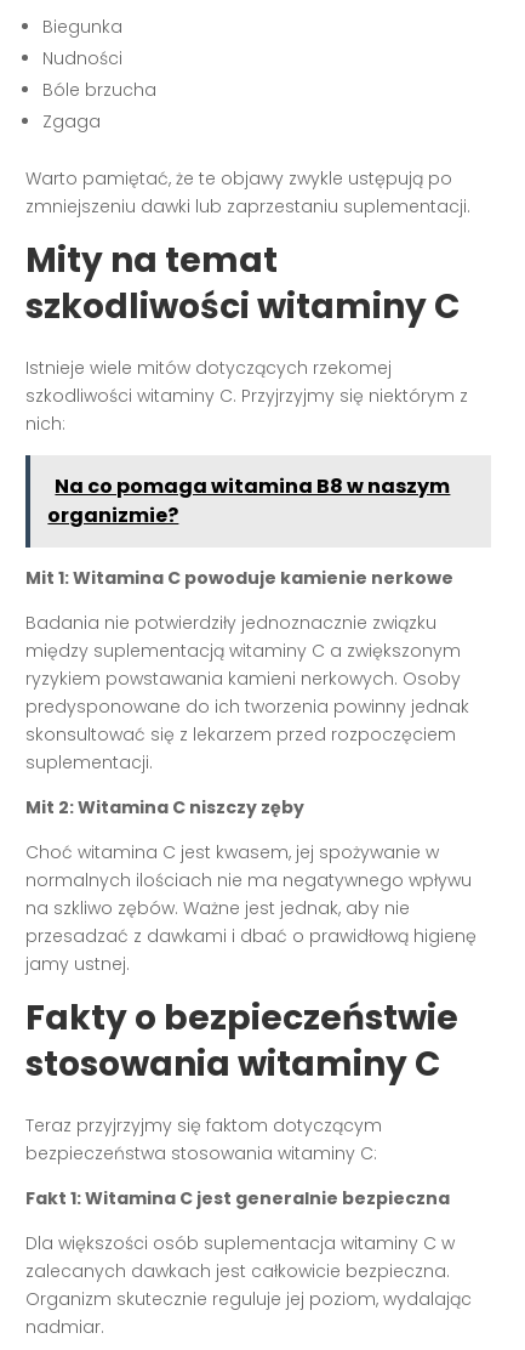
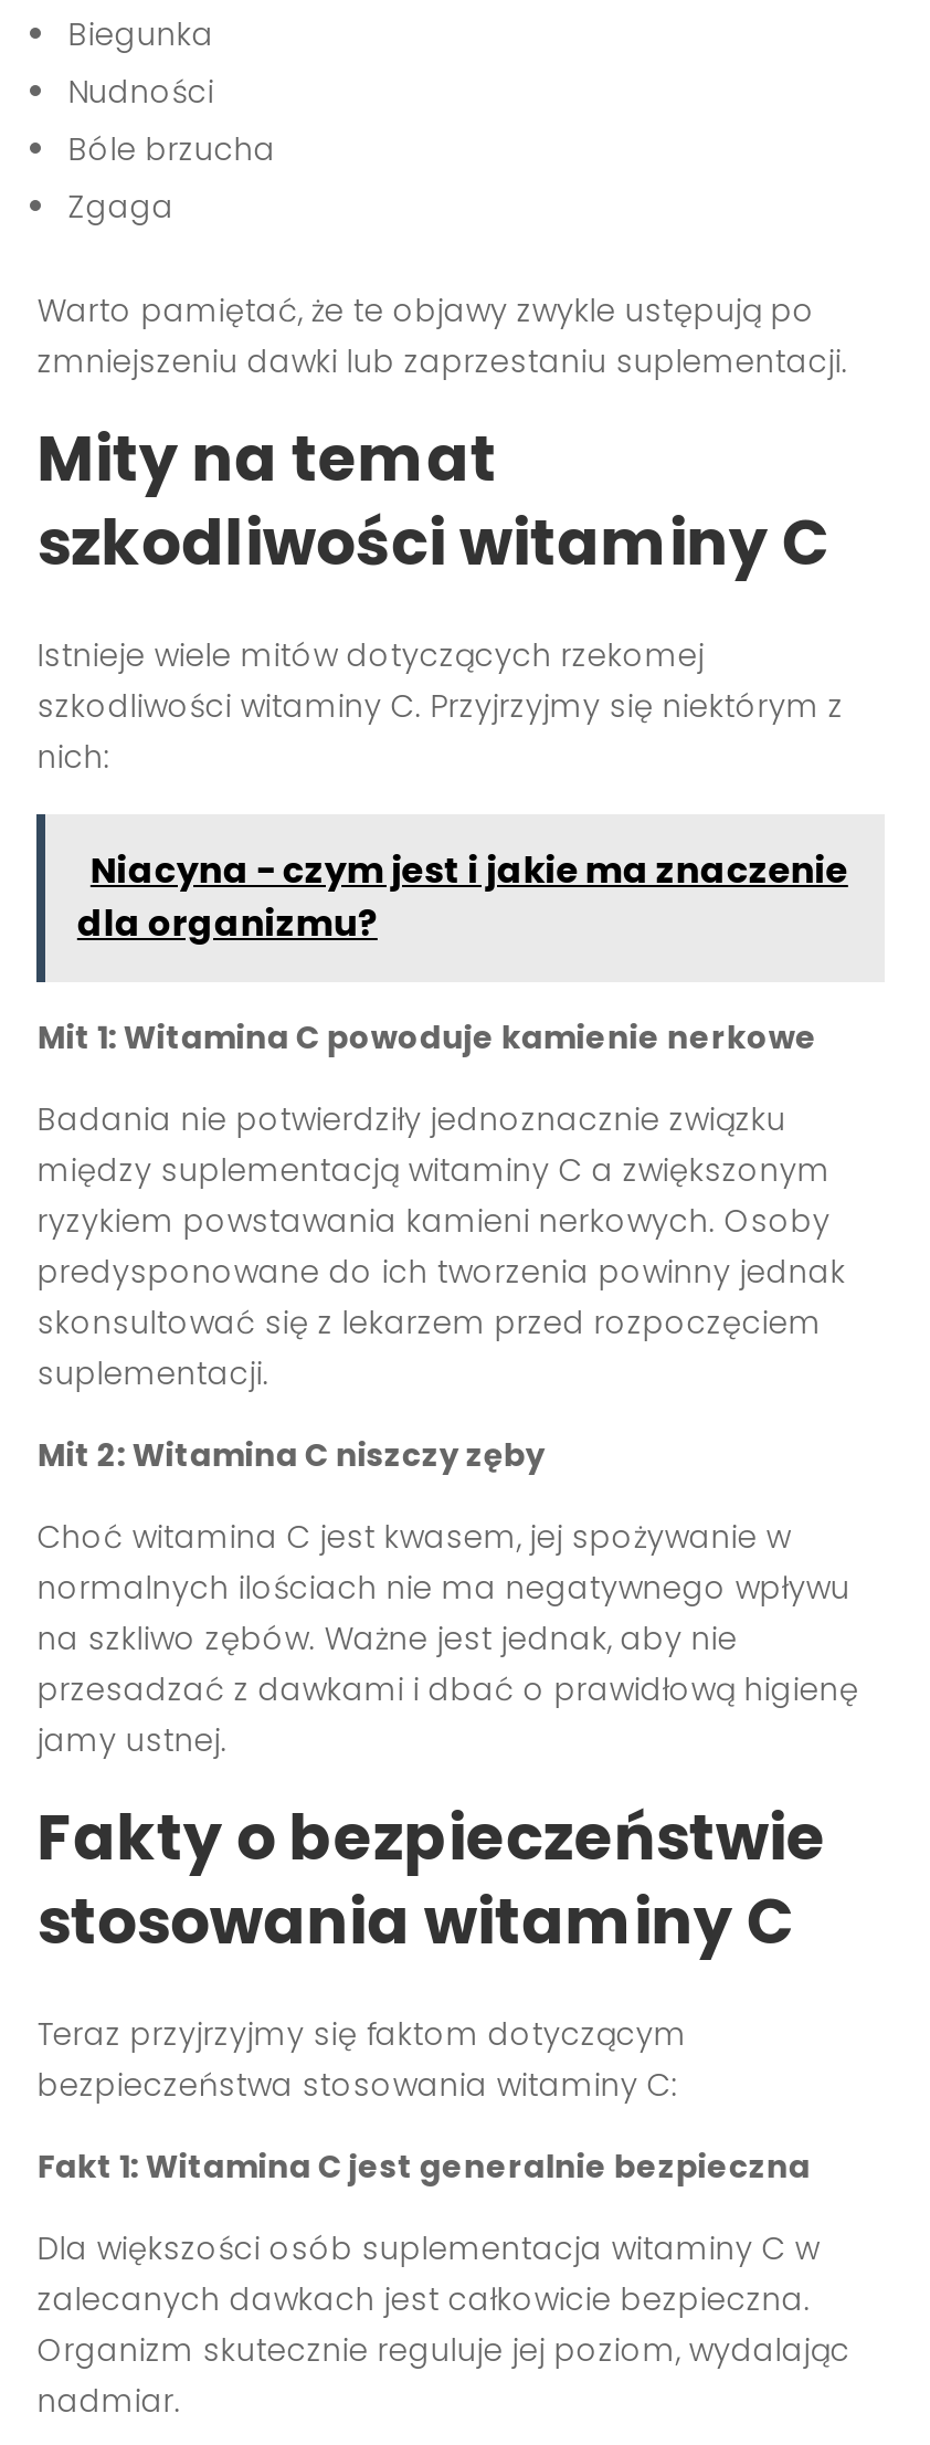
[48,472,450,529] Na co pomaga witamina B8 w naszym | organizmie? -> [77,845,848,949] Niacyna - czym jest i jakie ma znaczenie | dla organizmu?

